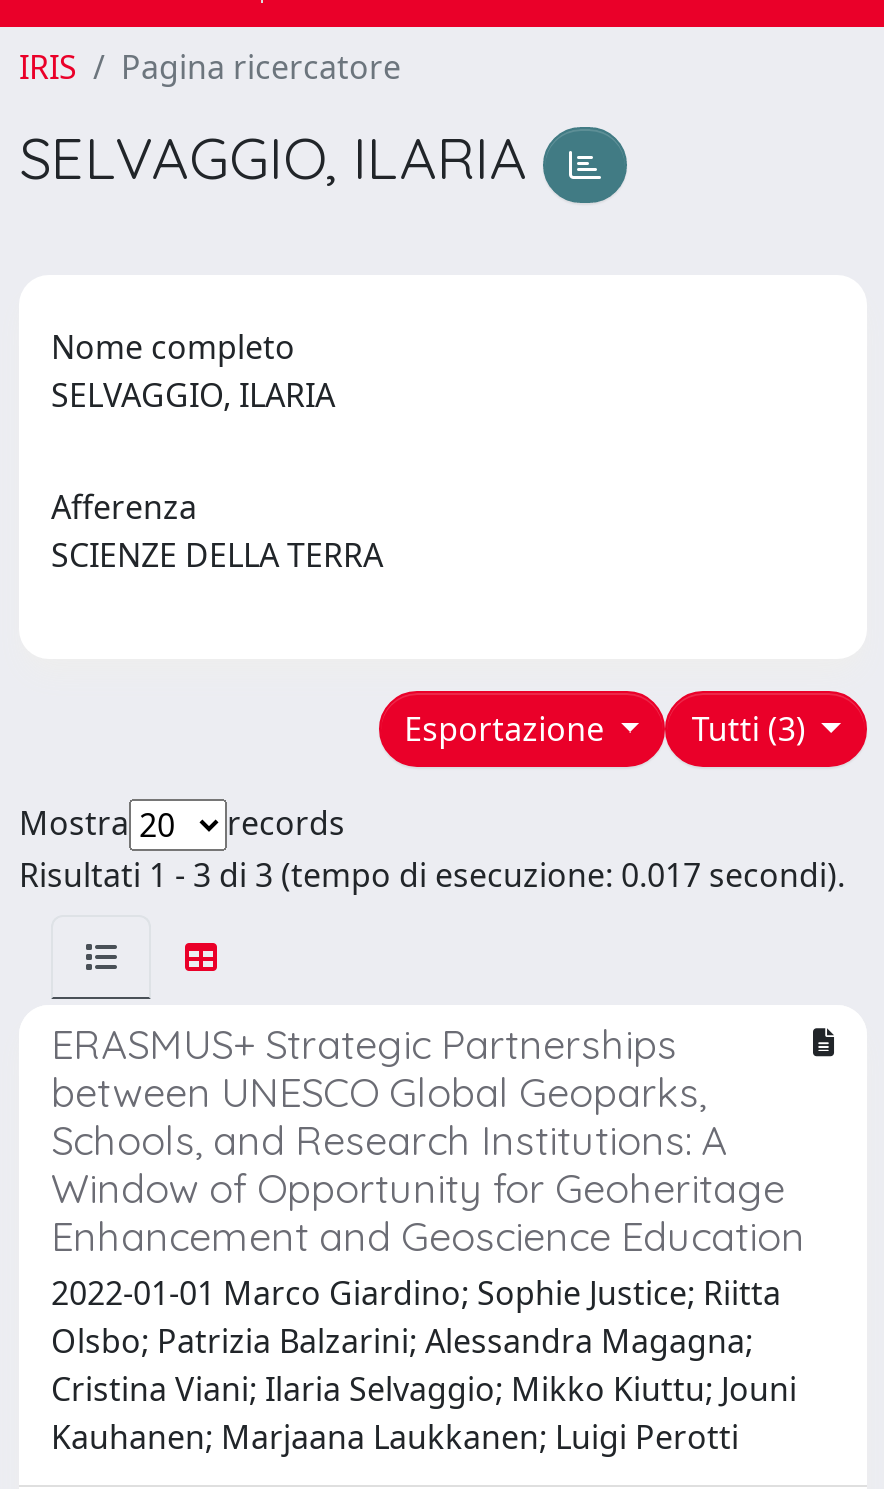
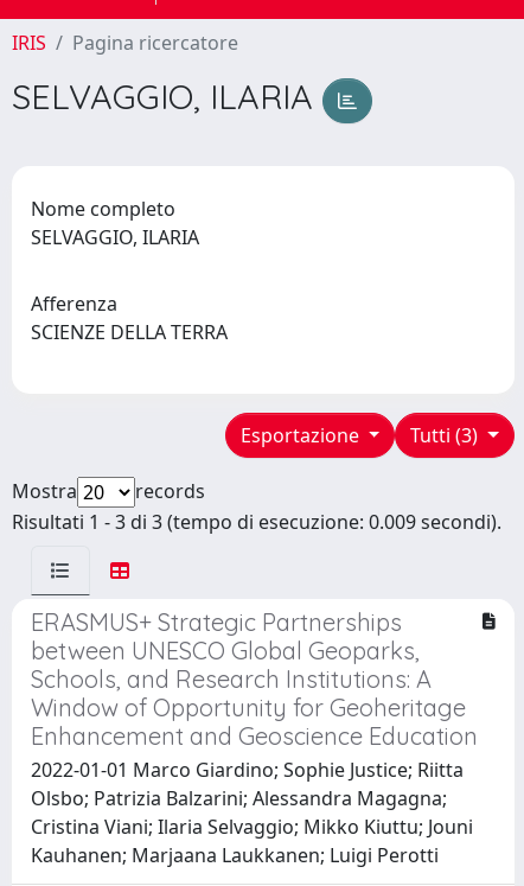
[19,853,845,897] Risultati 1 - 3 di 3 (tempo di esecuzione: 0.017 secondi). -> [12,509,501,535] Risultati 1 - 3 di 3 (tempo di esecuzione: 0.009 secondi).

